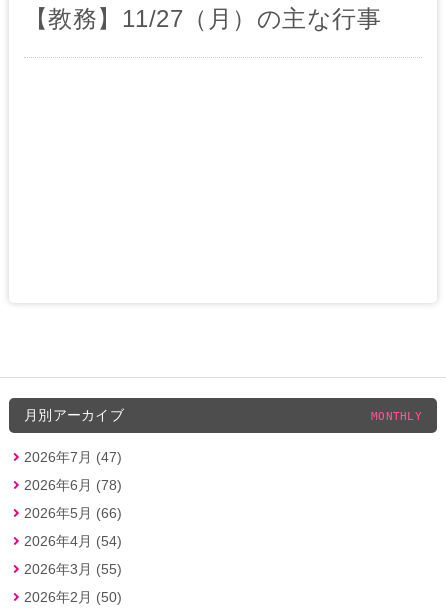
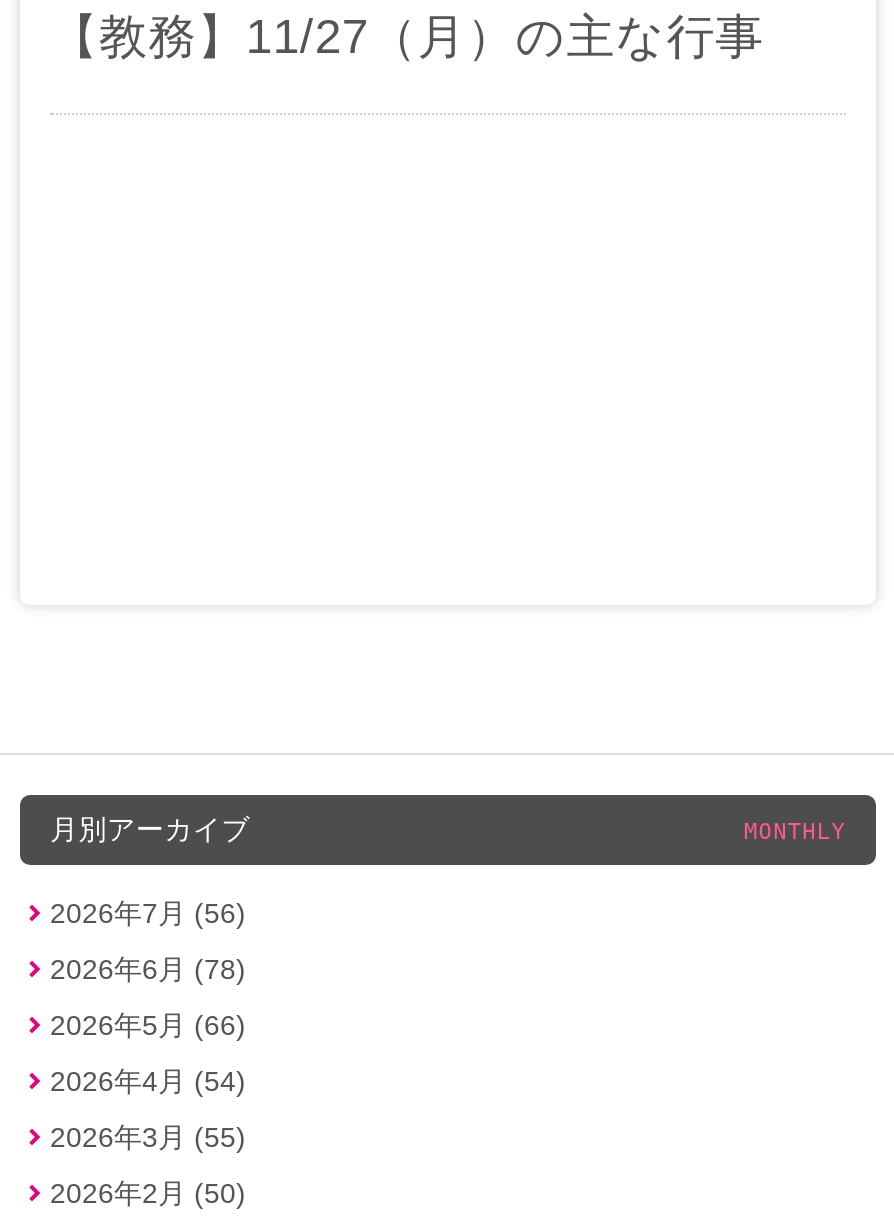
[24,449,122,465] 2026年7月 (47) -> [50,897,246,929] 2026年7月 (56)

